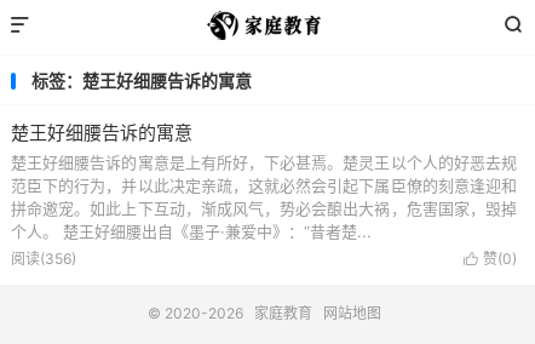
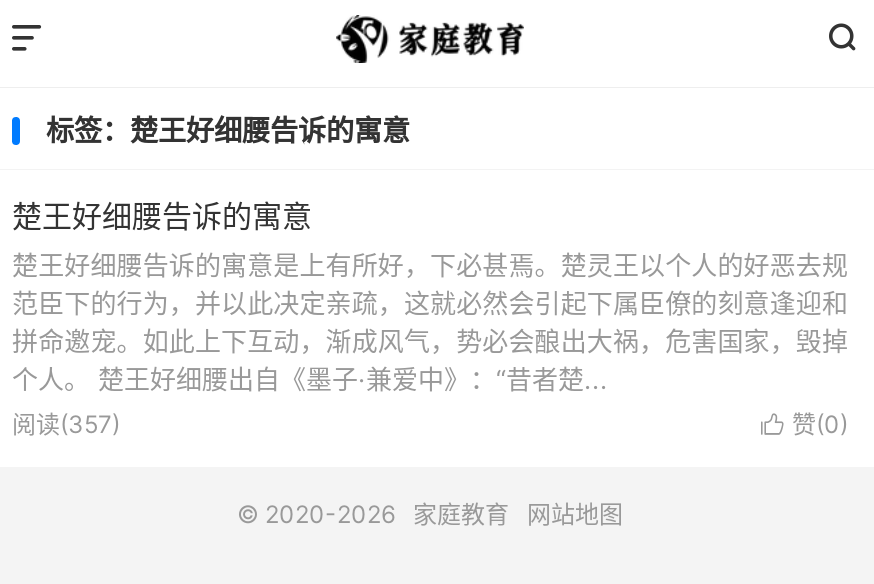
[11,250,76,268] 阅读(356) -> [12,409,120,439] 阅读(357)

